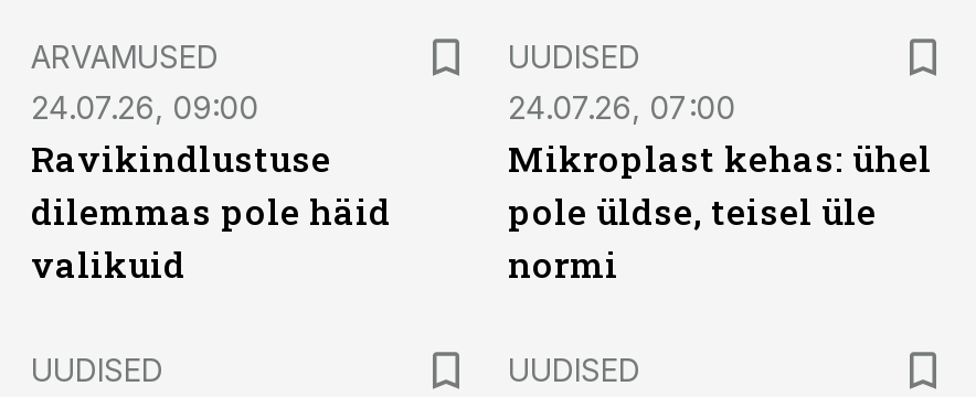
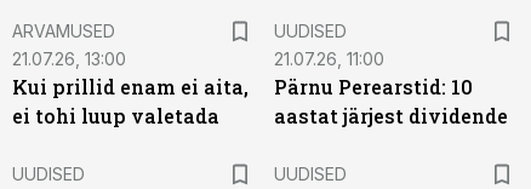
[31,88,391,287] 24.07.26, 09:00 | Ravikindlustuse | dilemmas pole häid | valikuid -> [12,48,249,128] 21.07.26, 13:00 | Kui prillid enam ei aita, | ei tohi luup valetada
[508,88,932,287] 24.07.26, 07:00 | Mikroplast kehas: ühel | pole üldse, teisel üle | normi -> [274,48,508,128] 21.07.26, 11:00 | Pärnu Perearstid: 10 | aastat järjest dividende

